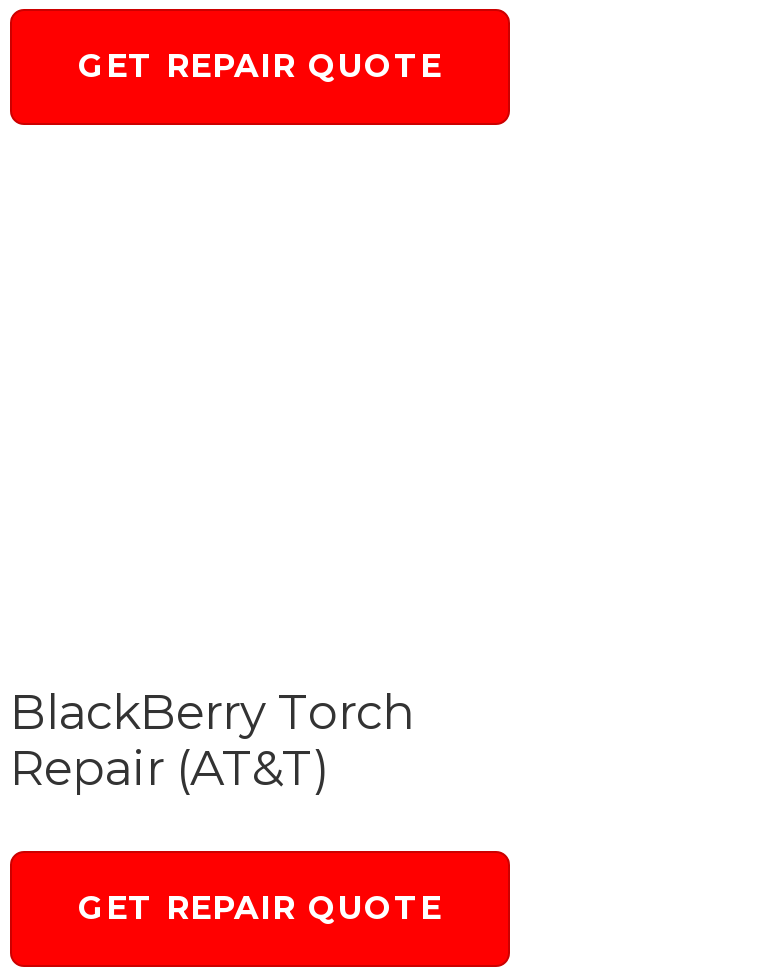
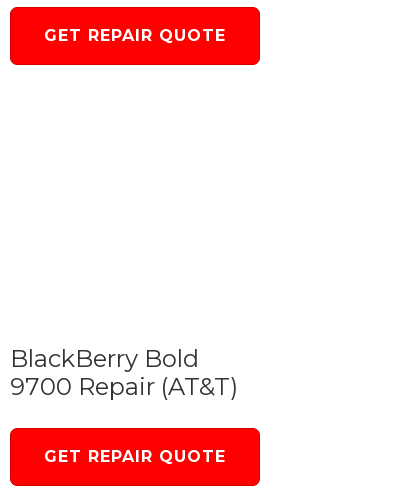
[10,683,414,797] BlackBerry Torch | Repair (AT&T) -> [10,344,238,401] BlackBerry Bold | 9700 Repair (AT&T)

